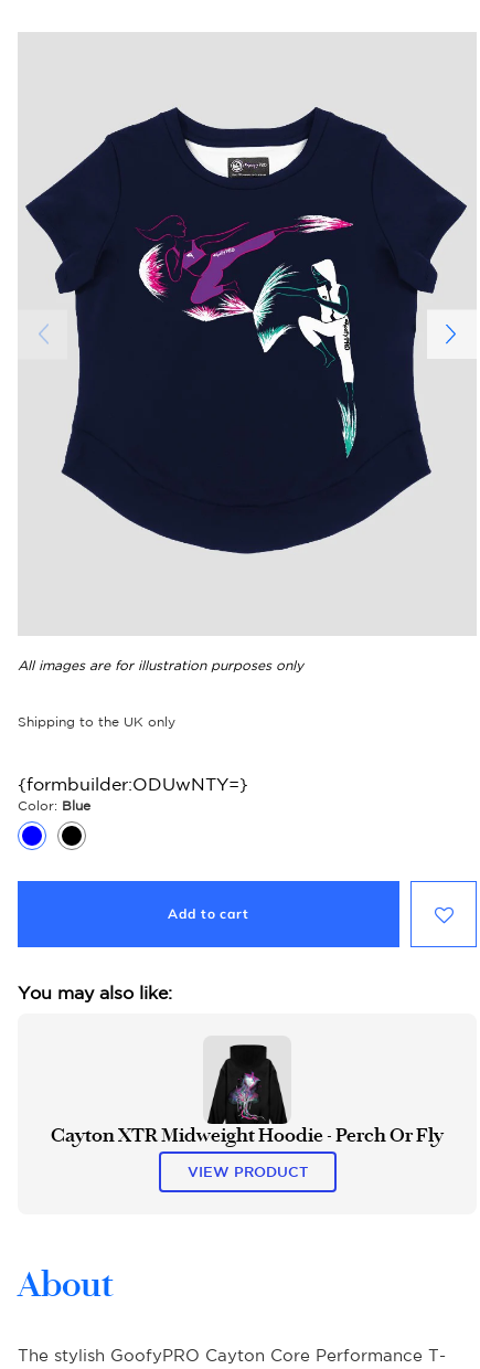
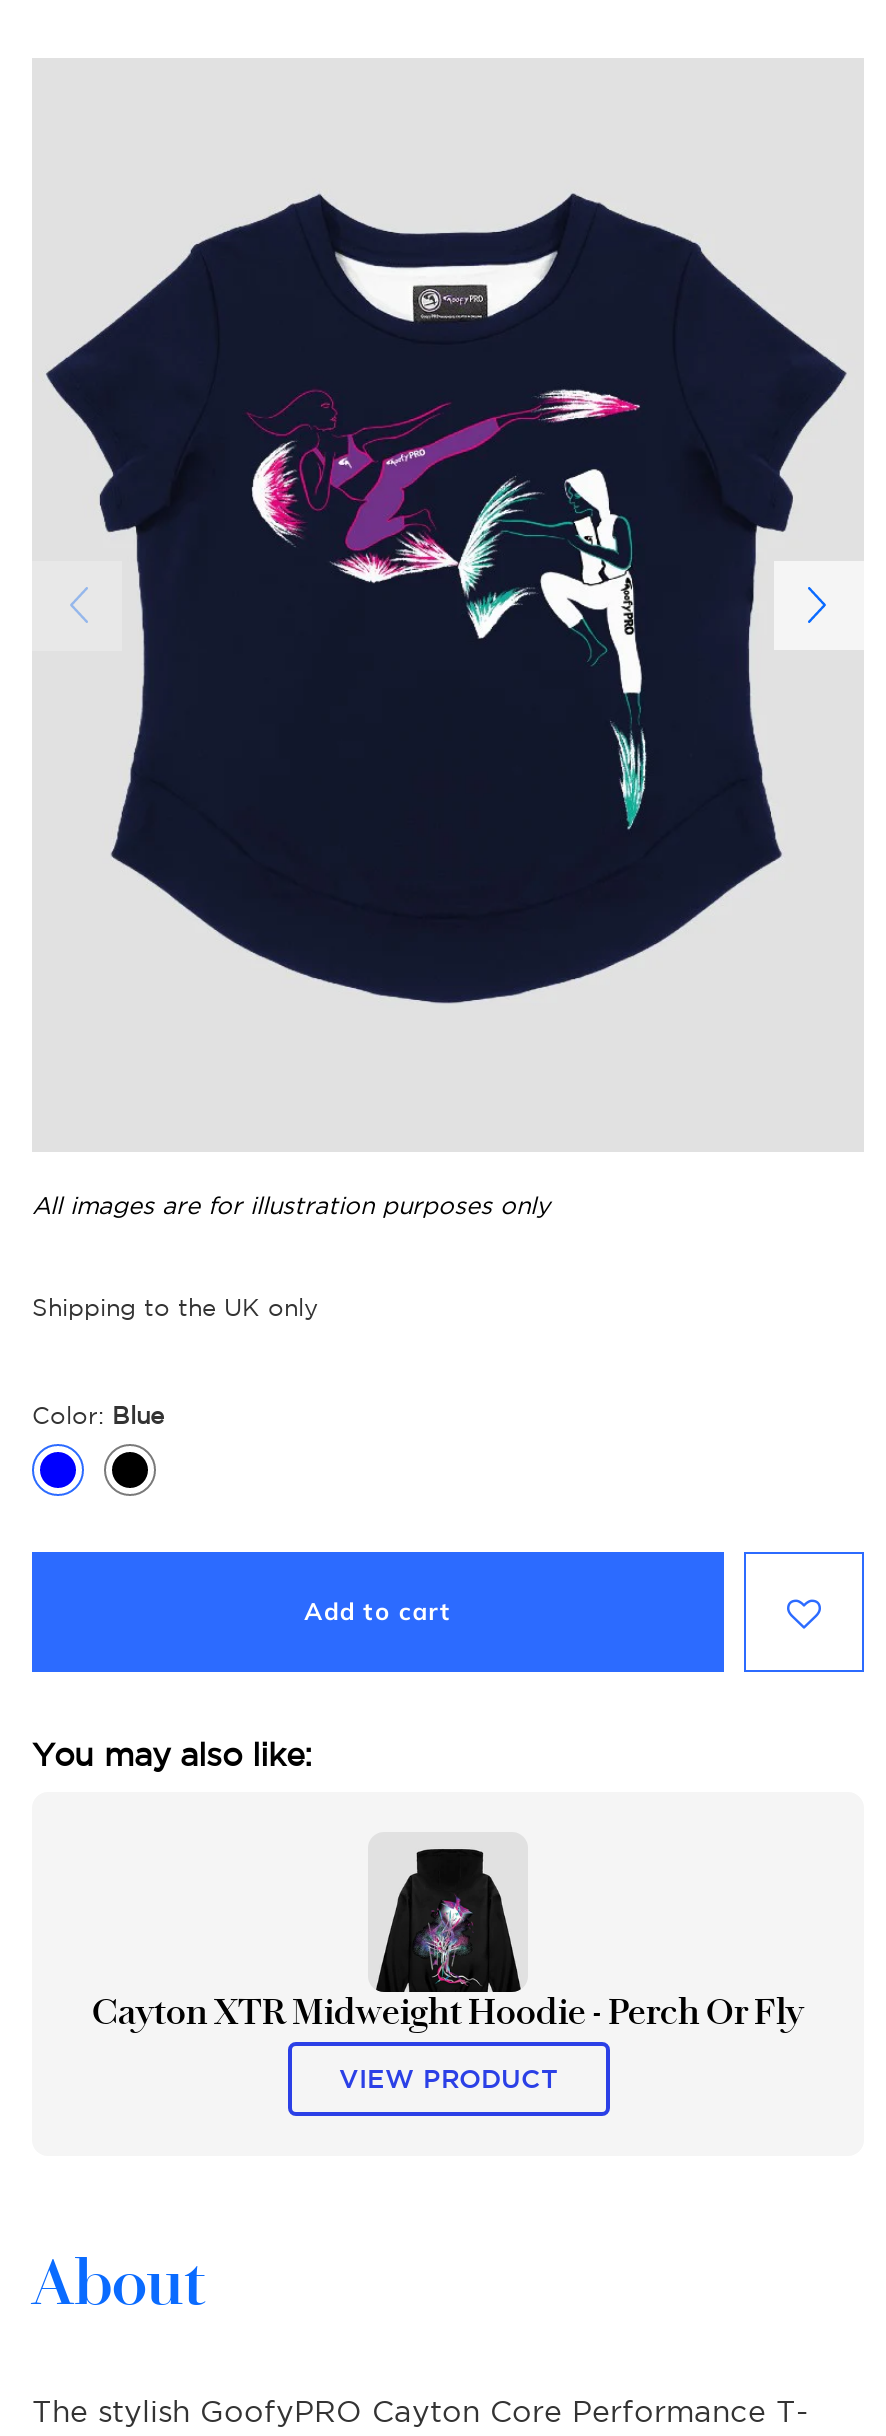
[18,777,248,794] {formbuilder:ODUwNTY=} -> none

